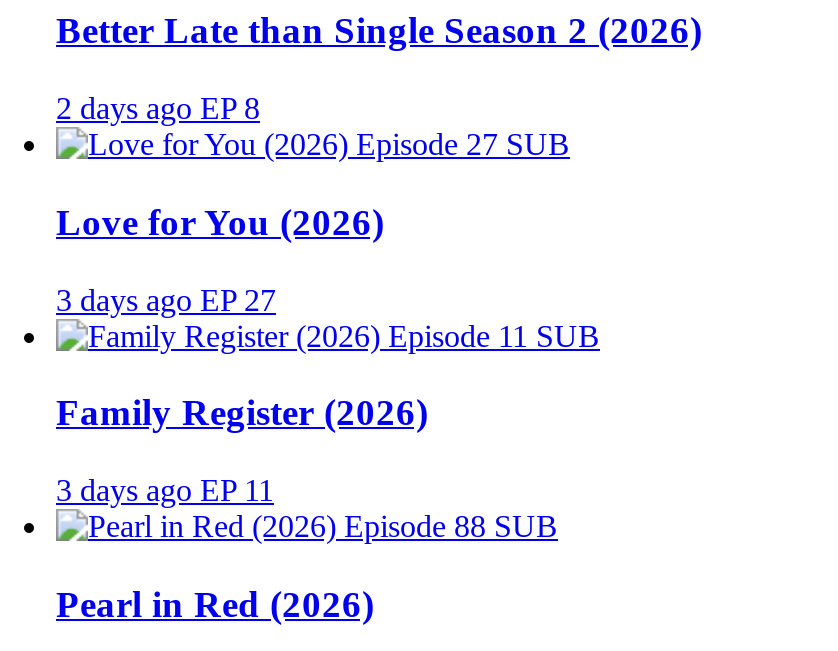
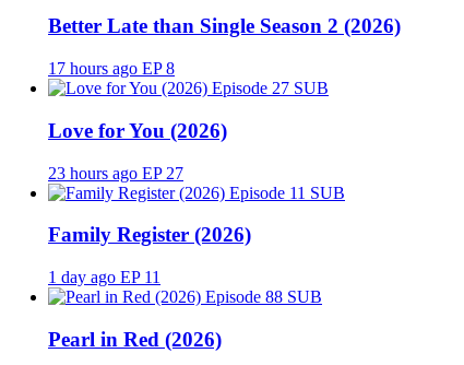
[56,91,260,125] 2 days ago EP 8 -> [48,59,175,78] 17 hours ago EP 8
[56,282,276,316] 3 days ago EP 27 -> [48,163,183,182] 23 hours ago EP 27
[56,473,274,507] 3 days ago EP 11 -> [48,268,160,286] 1 day ago EP 11

